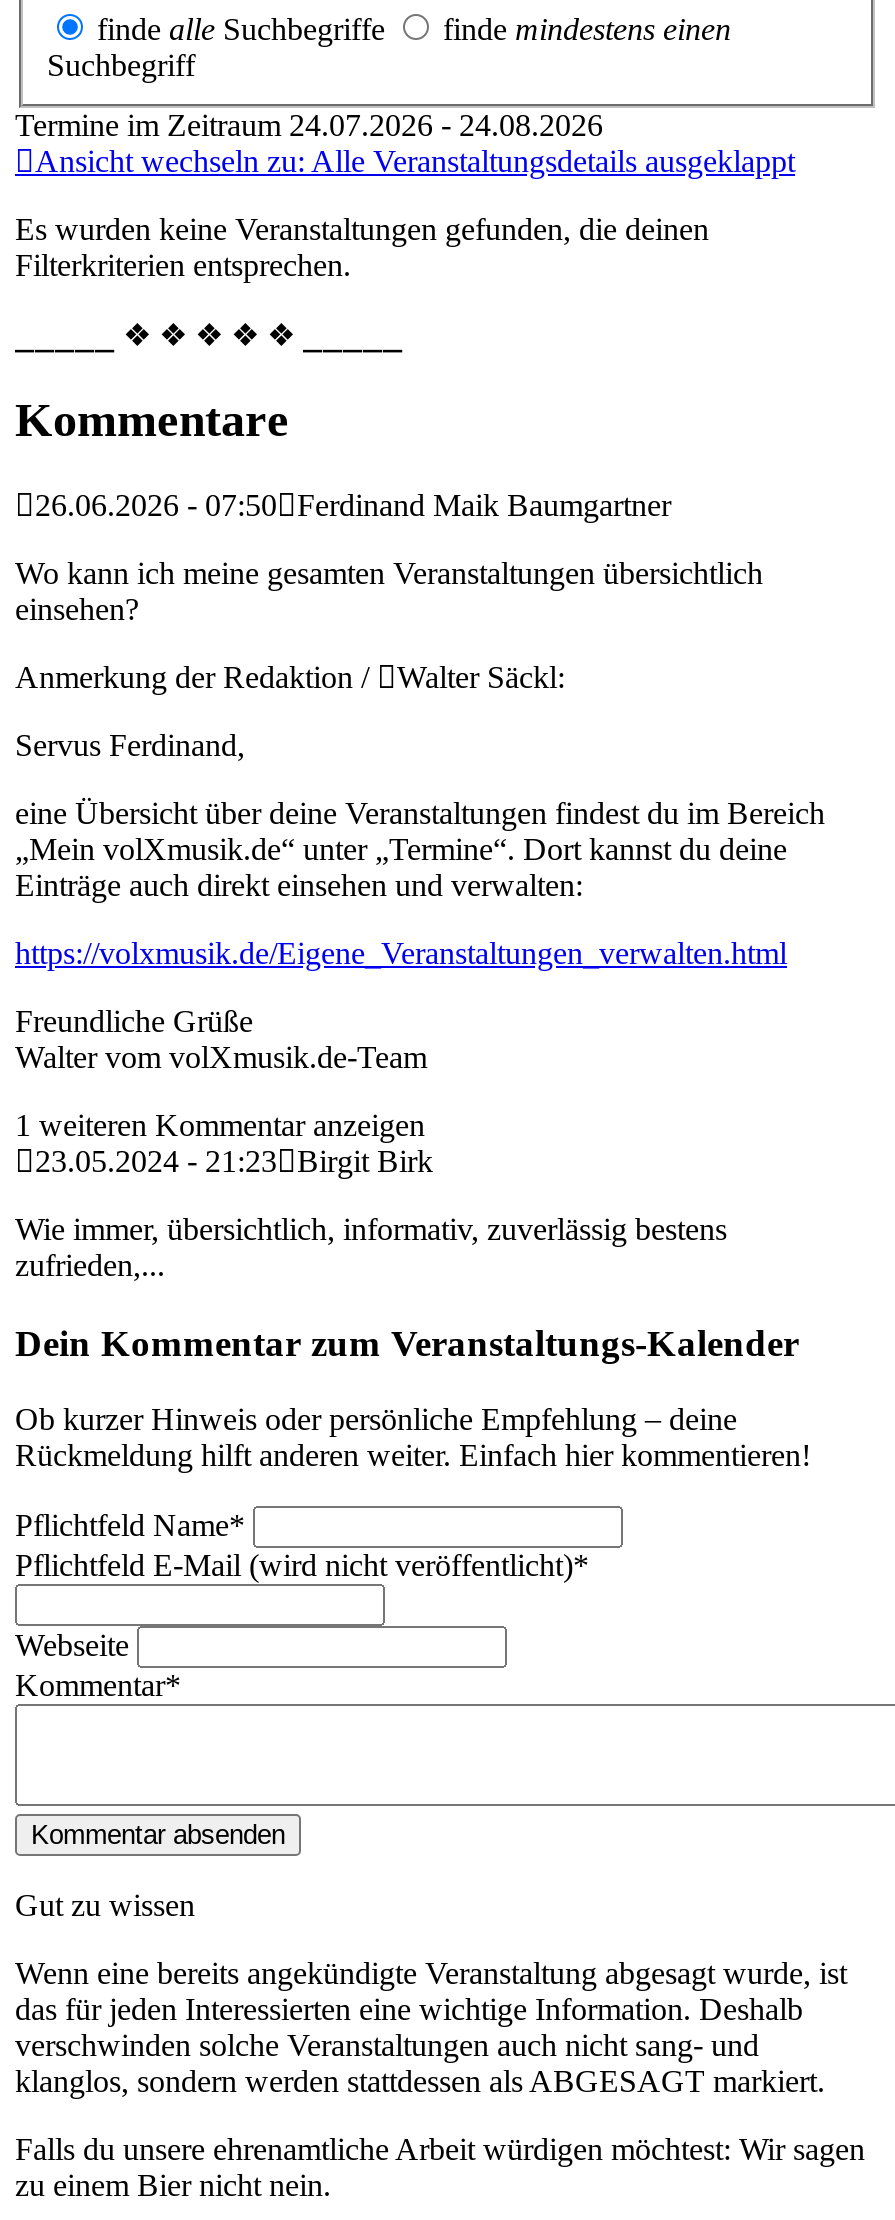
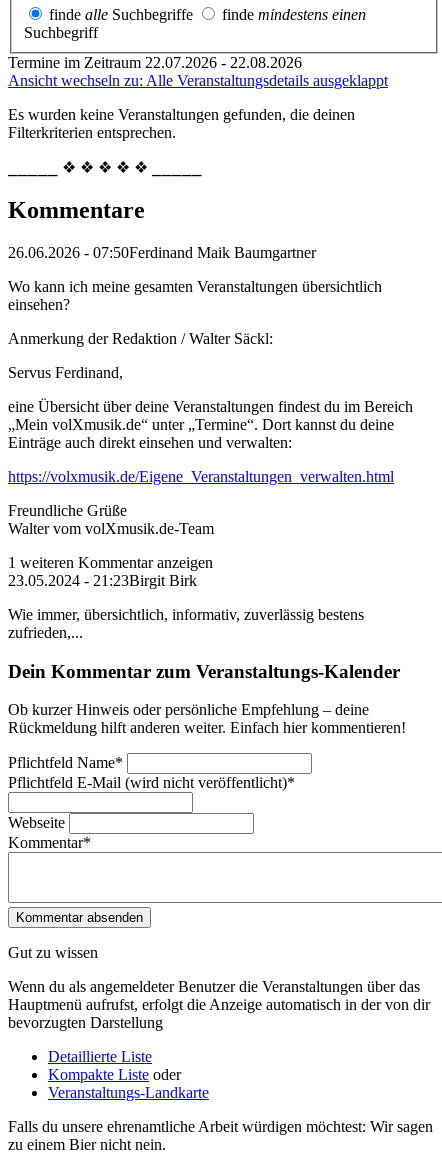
[15,108,603,142] Termine im Zeitraum 24.07.2026 - 24.08.2026 -> [8,54,302,71] Termine im Zeitraum 22.07.2026 - 22.08.2026
[15,1957,847,2099] Wenn eine bereits angekündigte Veranstaltung abgesagt wurde, ist | das für jeden Interessierten eine wichtige Information. Deshalb | verschwinden solche Veranstaltungen auch nicht sang- und | klanglos, sondern werden stattdessen als ABGESAGT markiert. -> [8,978,430,1101] Wenn du als angemeldeter Benutzer die Veranstaltungen über das | Hauptmenü aufrufst, erfolgt die Anzeige automatisch in der von dir | bevorzugten Darstellung | Detaillierte Liste | Kompakte Liste oder | Veranstaltungs-Landkarte

